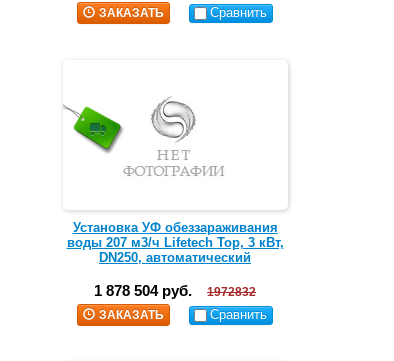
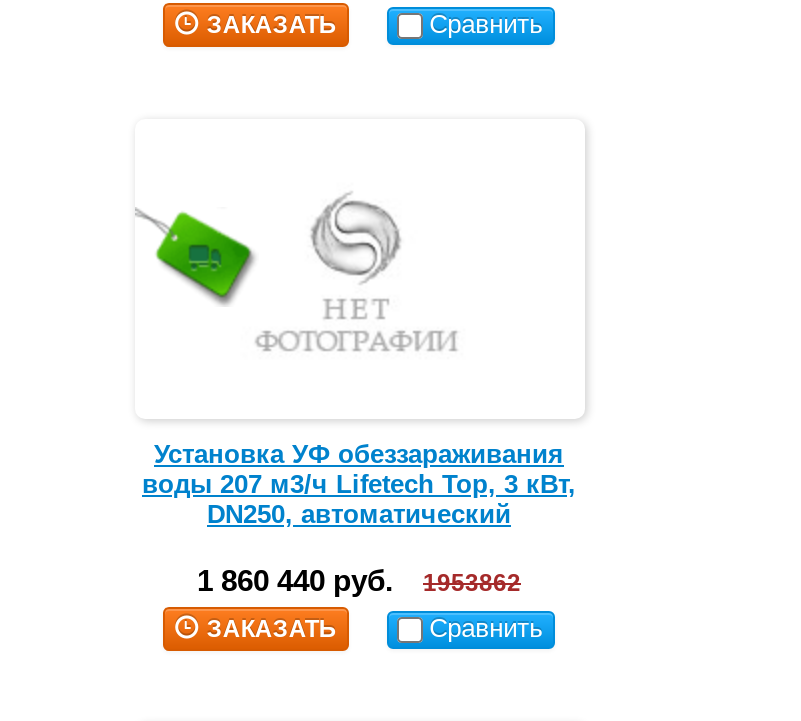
[94,282,192,299] 1 878 504 руб. -> [197,564,393,598] 1 860 440 руб.
[207,285,256,299] 1972832 -> [423,570,521,598] 1953862

